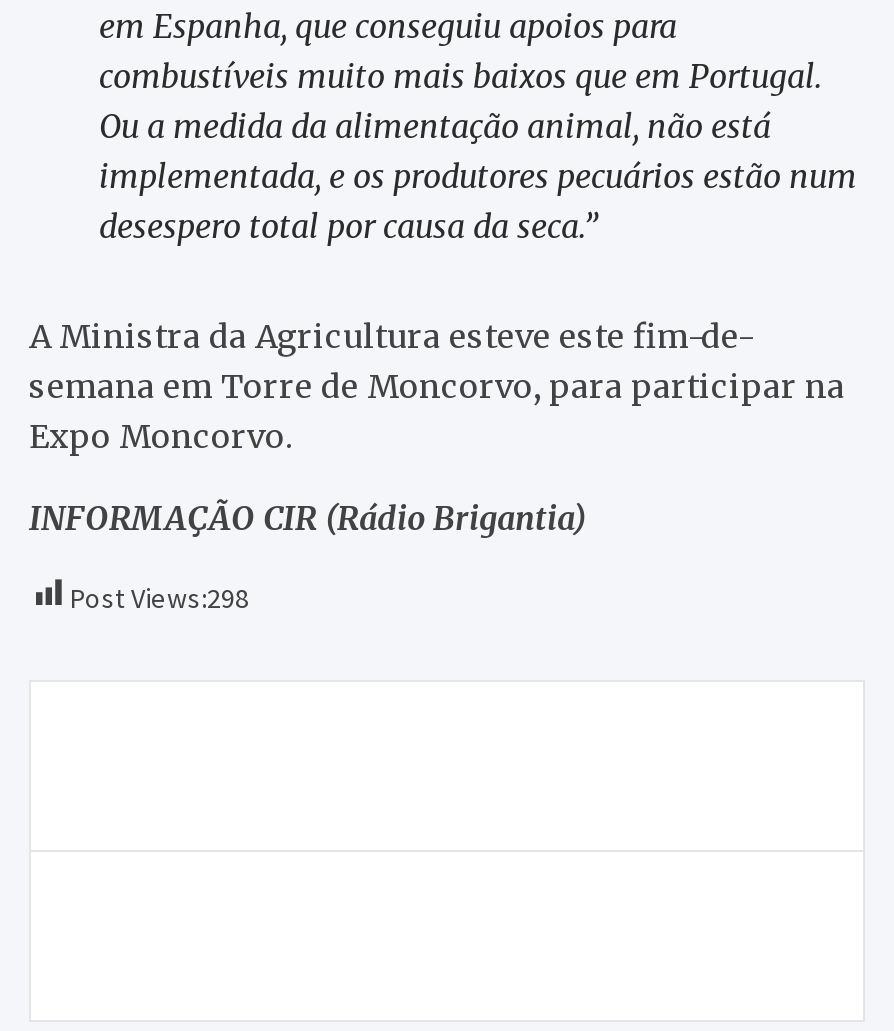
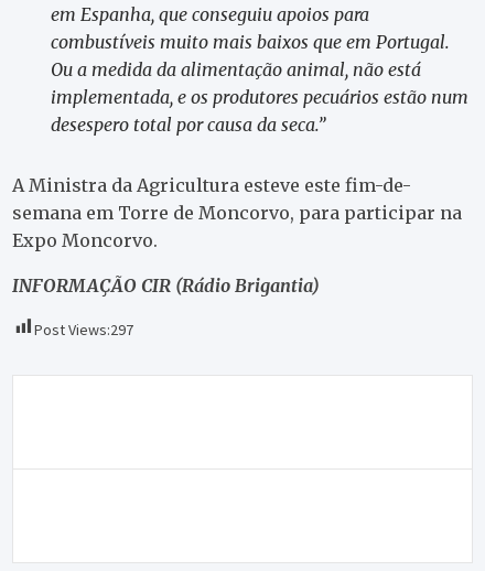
[69,580,249,616] Post Views:298 -> [34,319,133,339] Post Views:297

